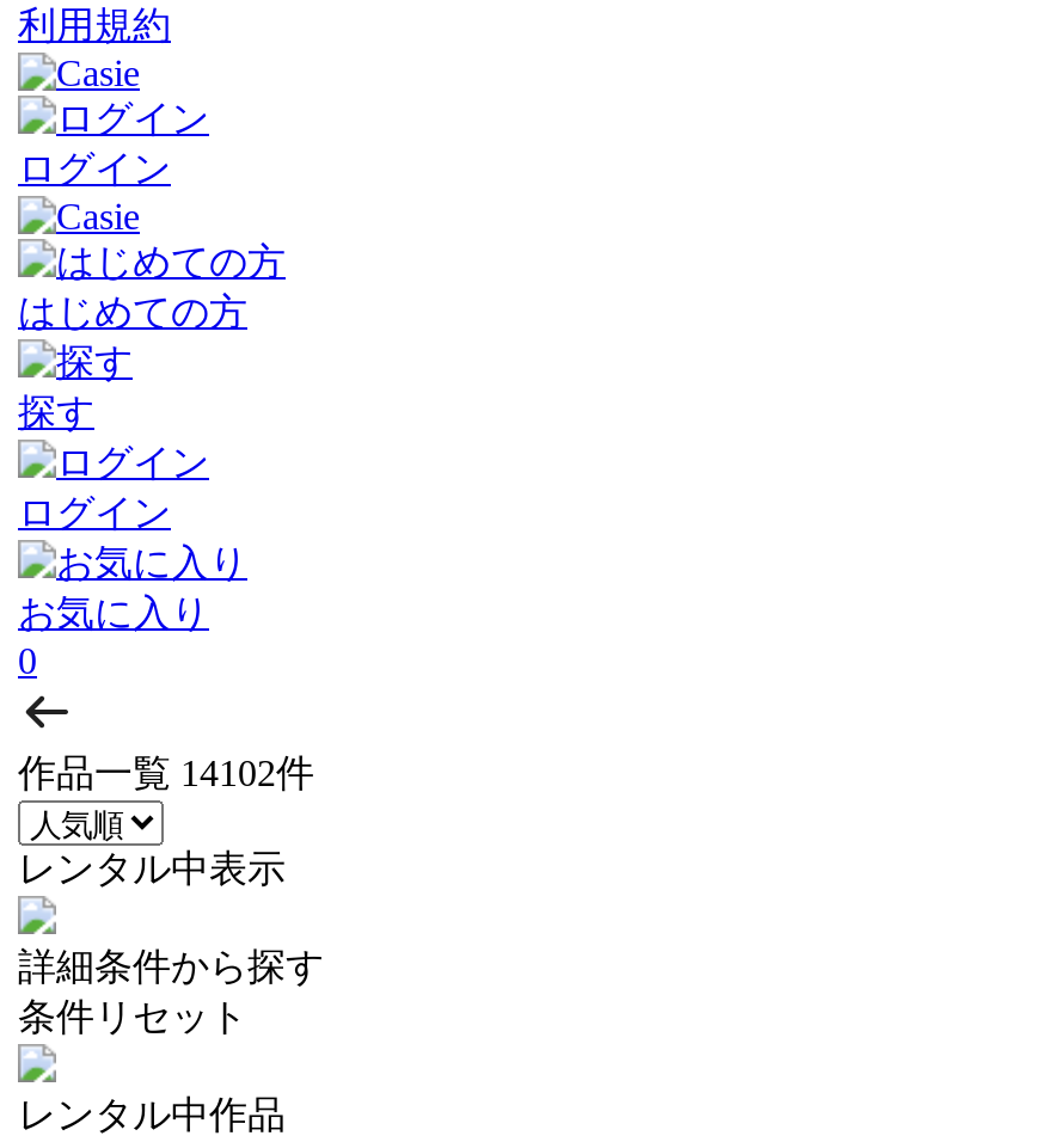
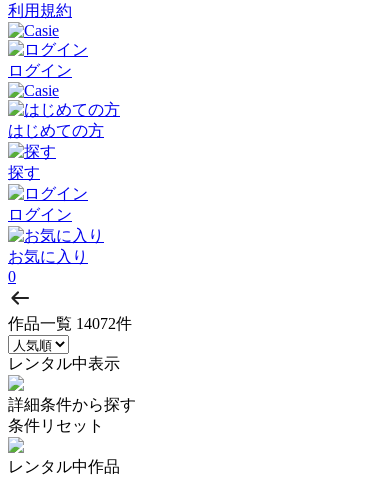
[18,753,314,793] 作品一覧14102件 -> [8,315,132,332] 作品一覧14072件

